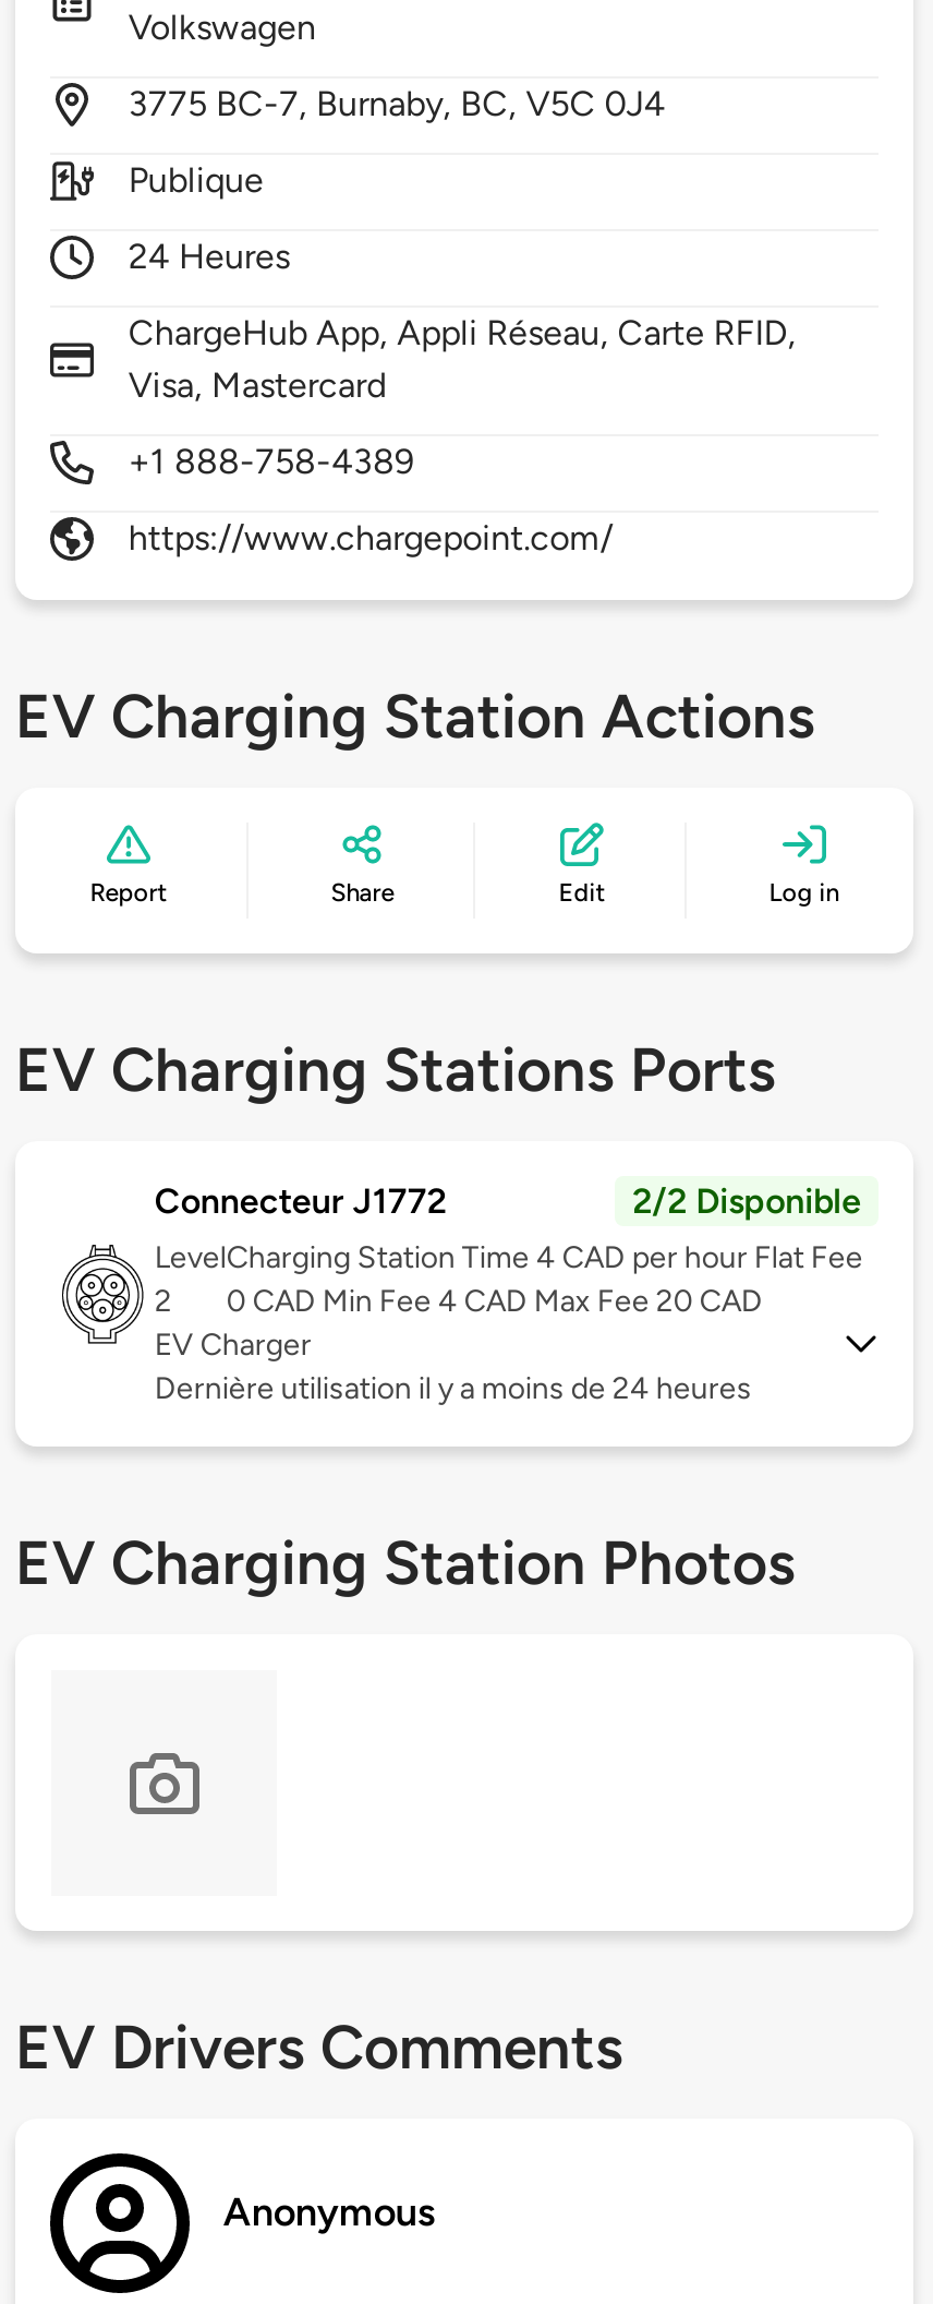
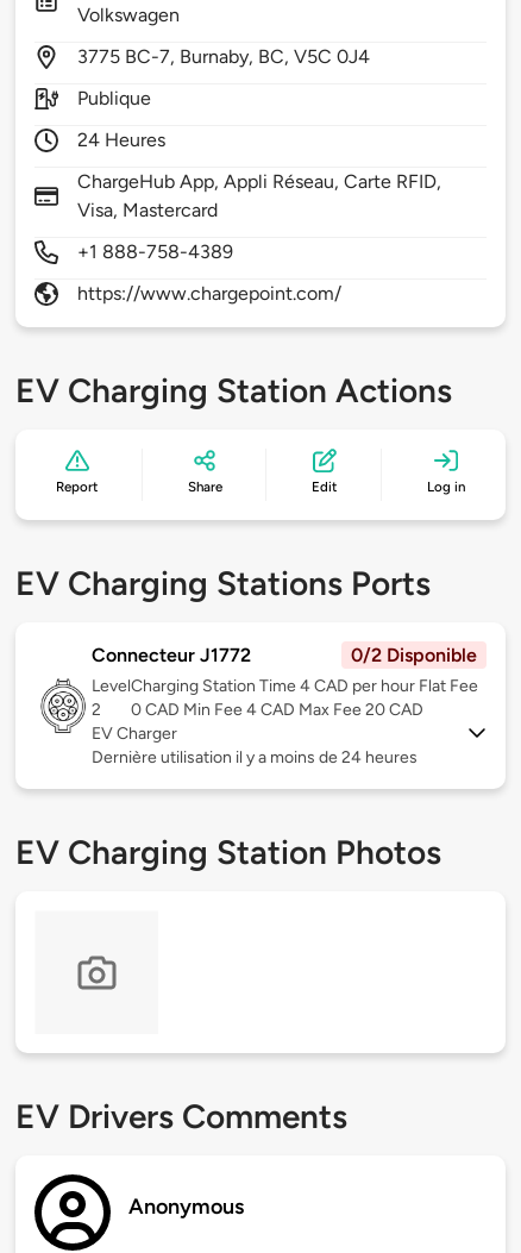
[632,1181,861,1222] 2/2 Disponible -> [351,644,477,667] 0/2 Disponible

